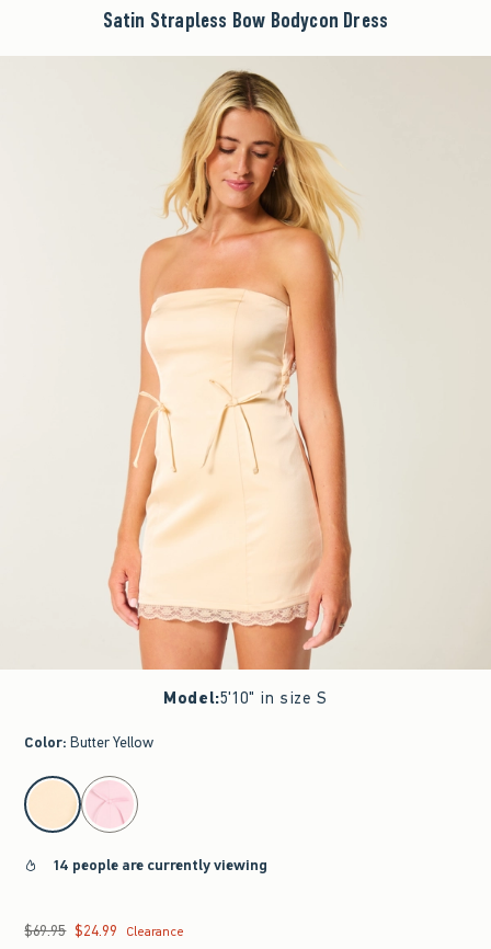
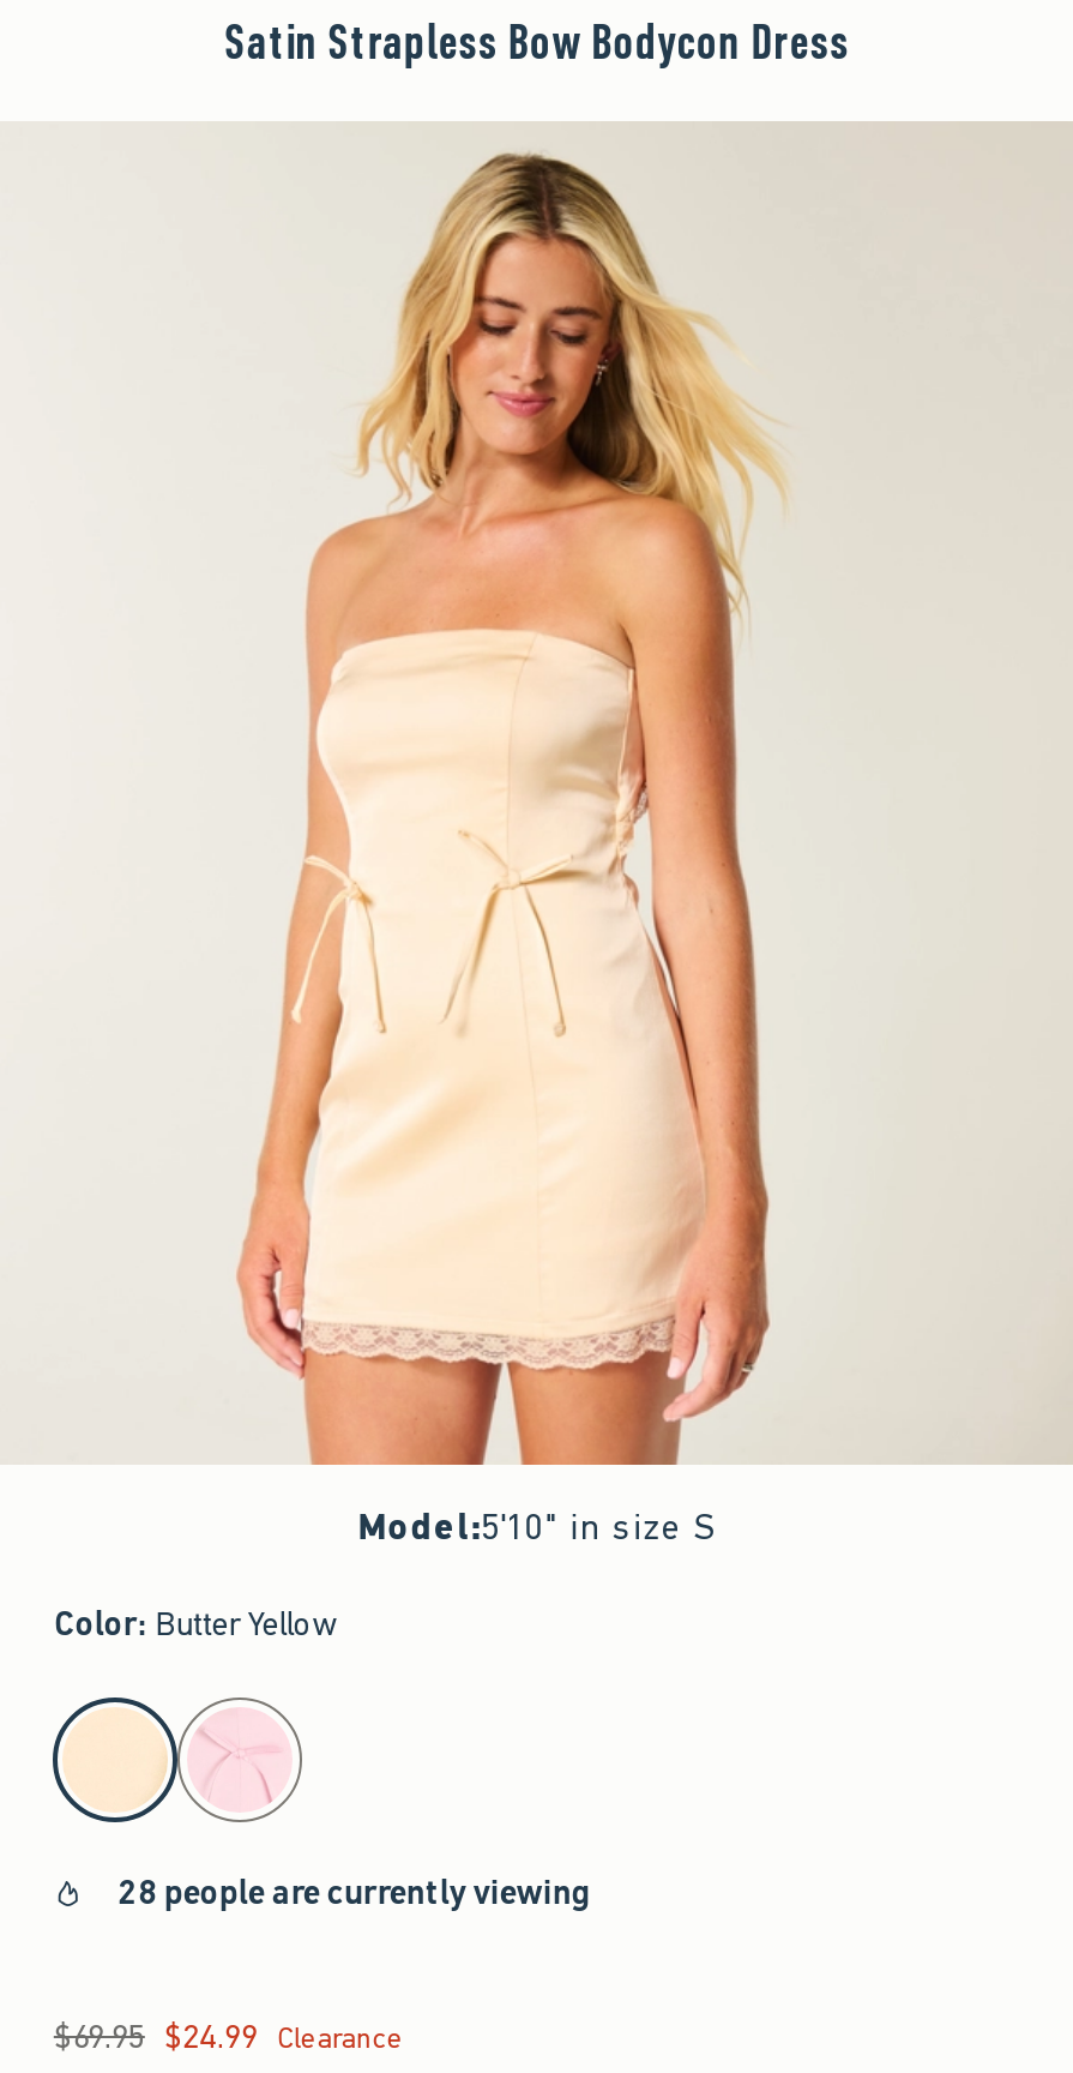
[54,855,268,876] 14 people are currently viewing -> [118,1870,591,1916] 28 people are currently viewing

